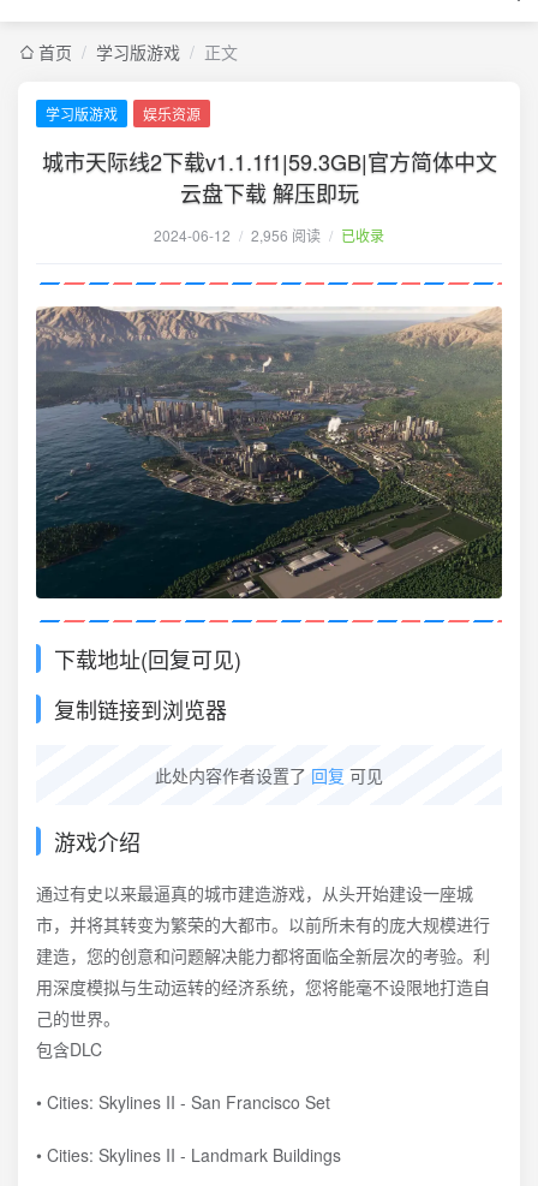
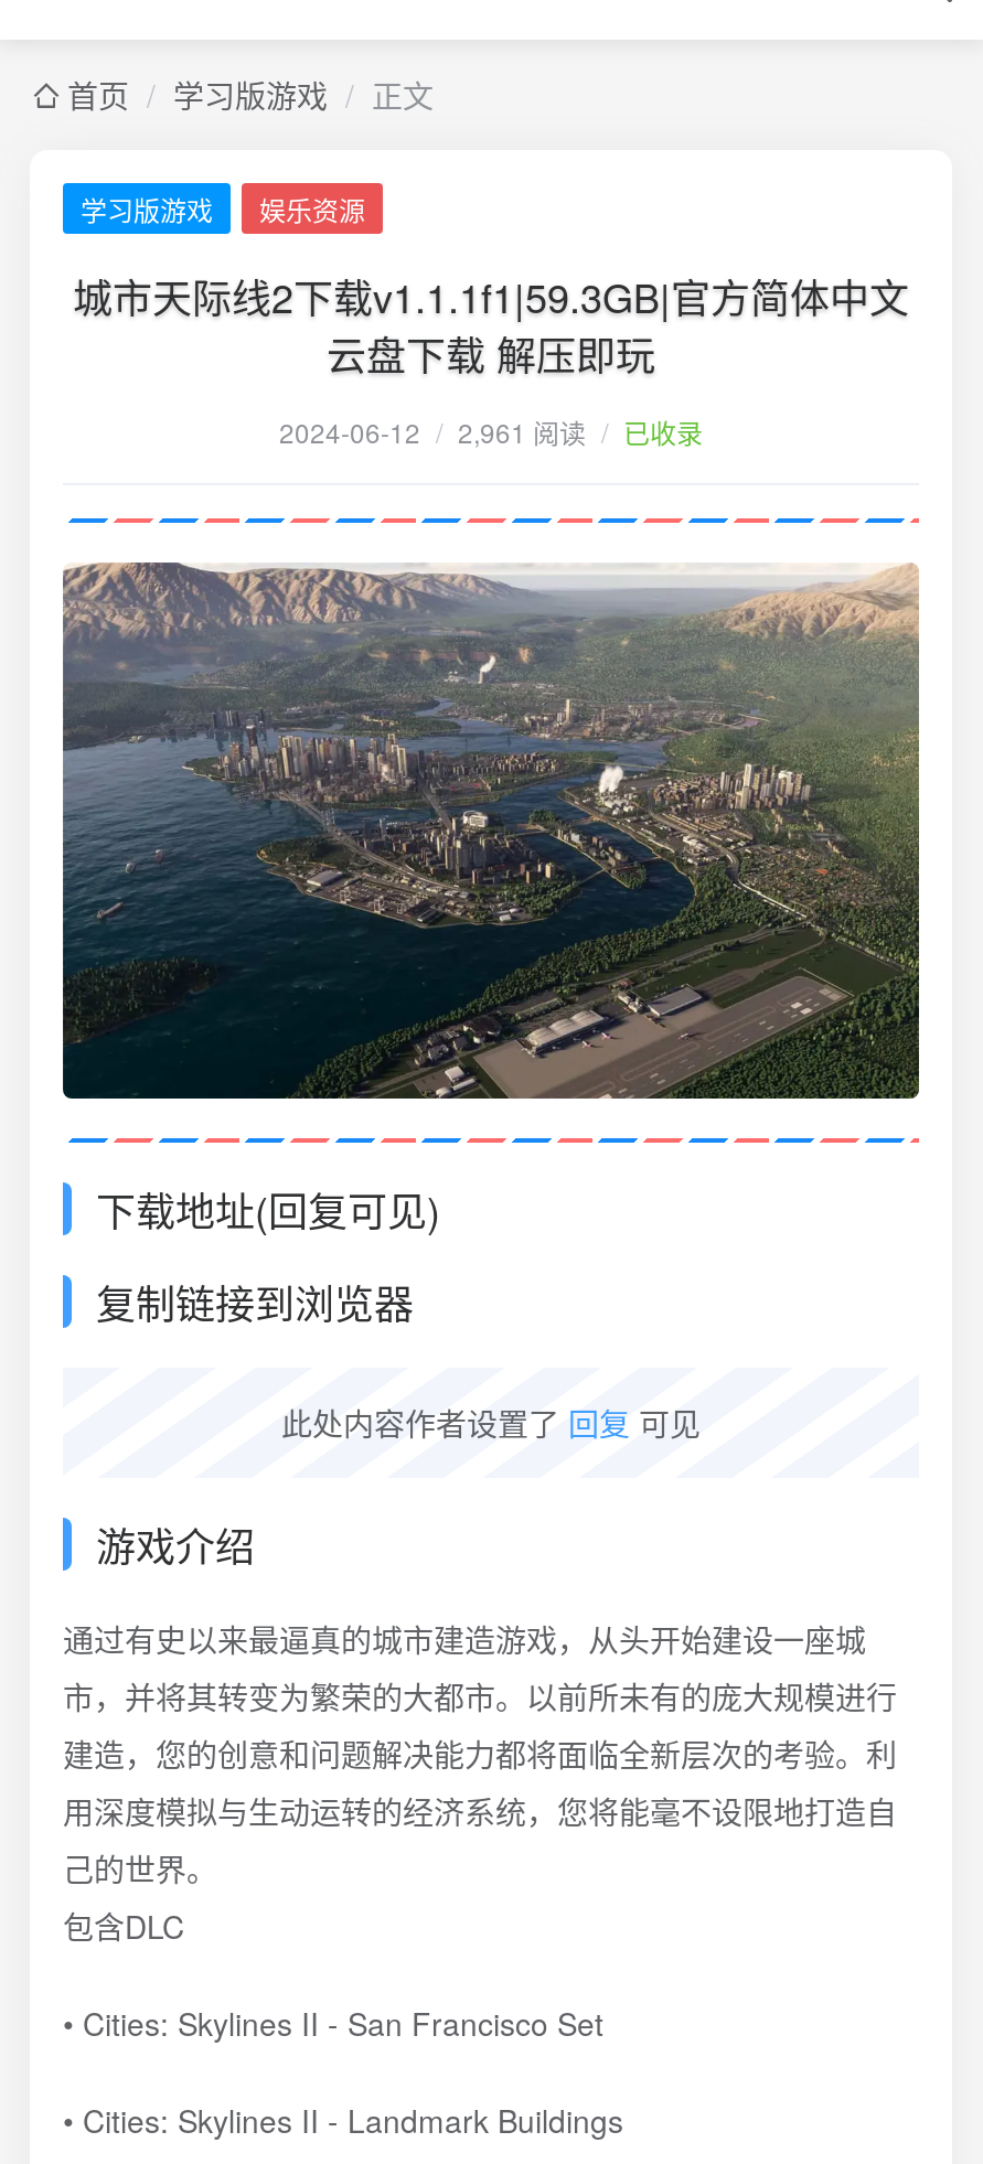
[154,225,384,245] 2024-06-12 / 2,956 阅读 / 已收录 -> [279,413,703,450] 2024-06-12 / 2,961 阅读 / 已收录

